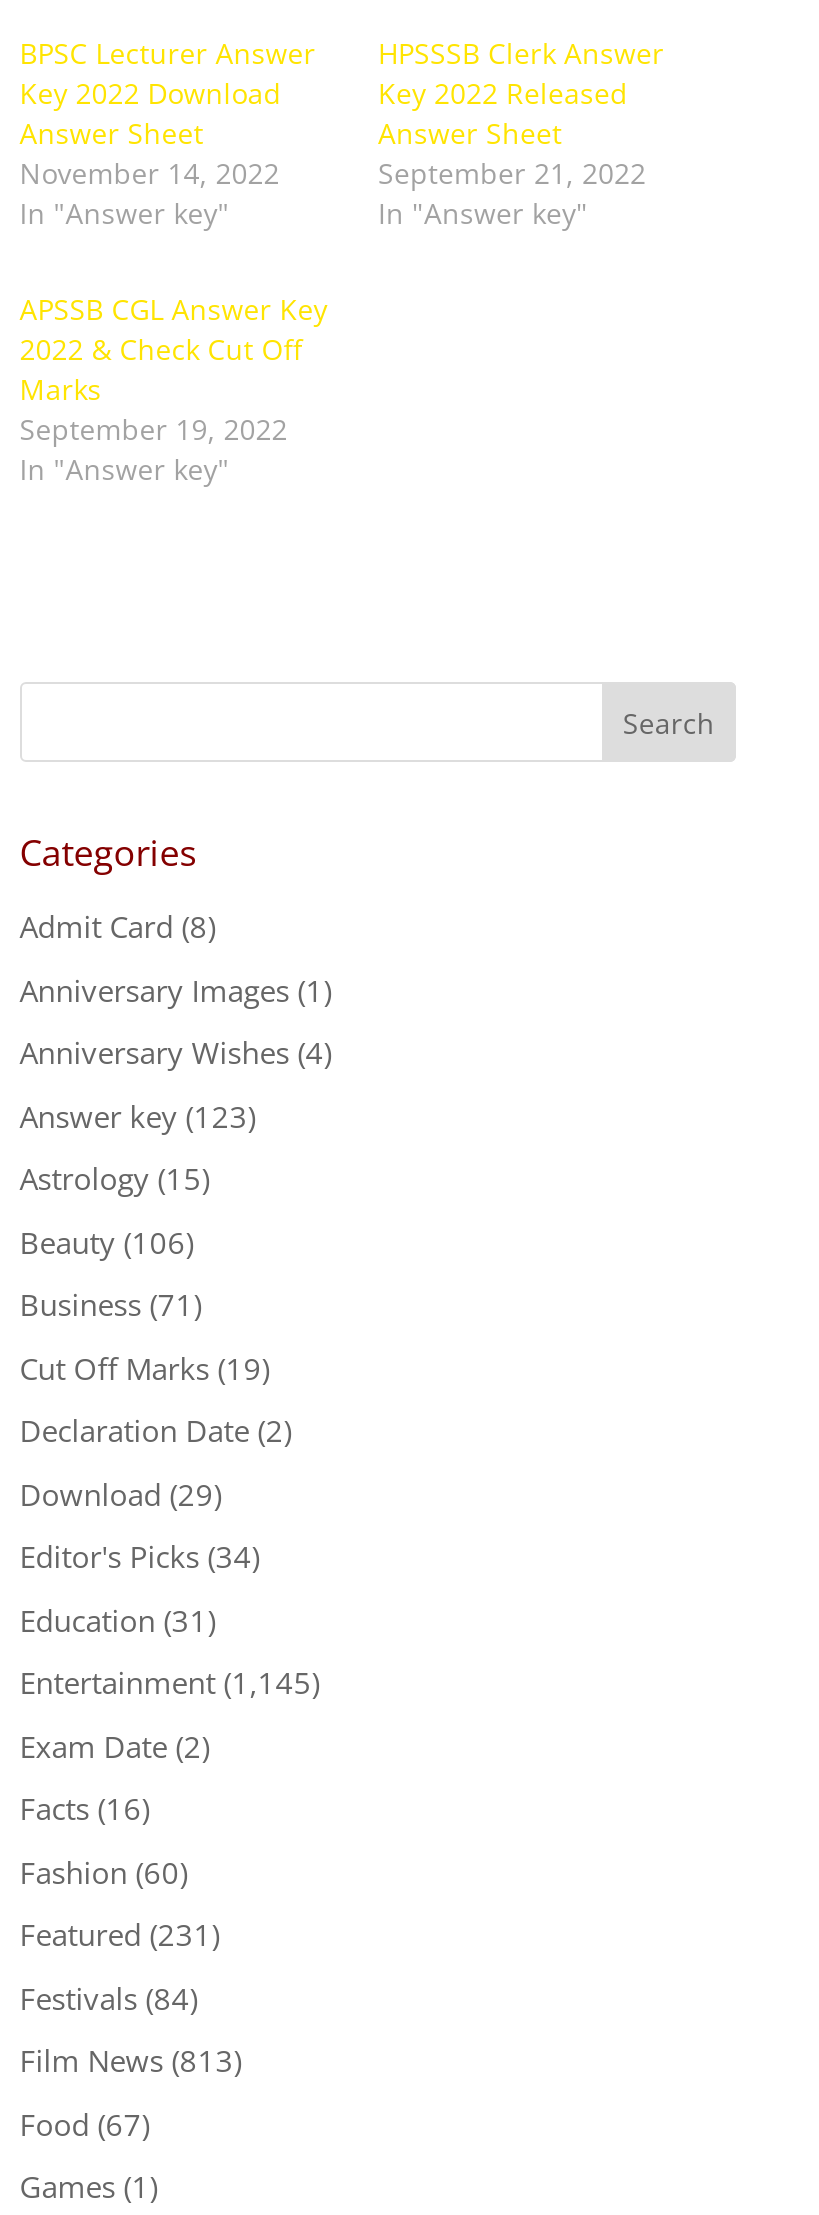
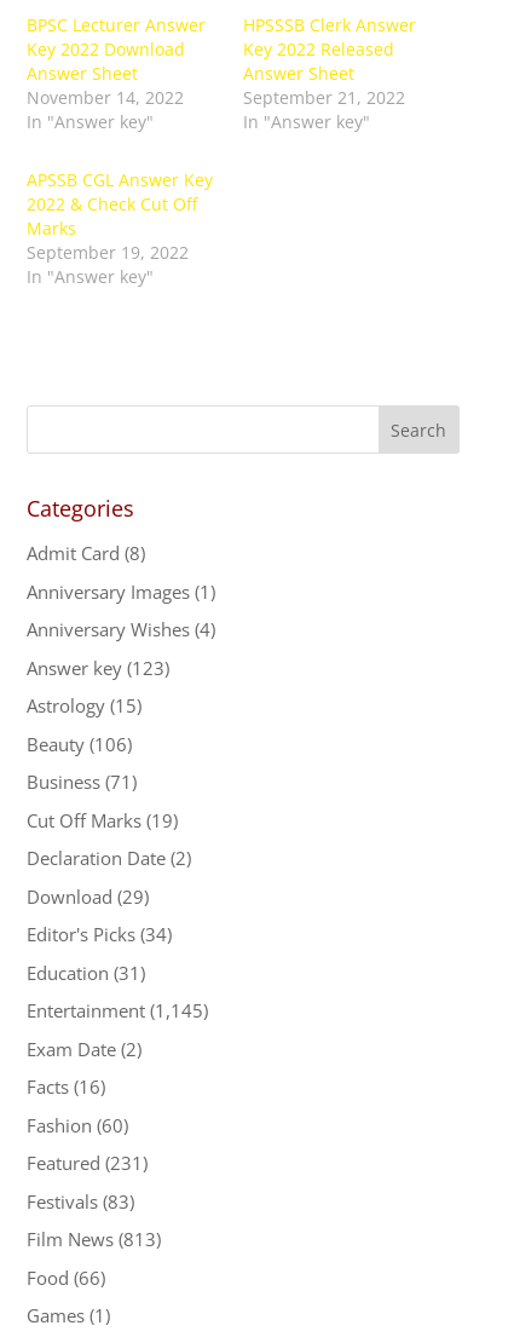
[20,1977,198,2017] Festivals (84) -> [26,1189,134,1213] Festivals (83)
[20,2103,150,2143] Food (67) -> [26,1265,105,1289] Food (66)

